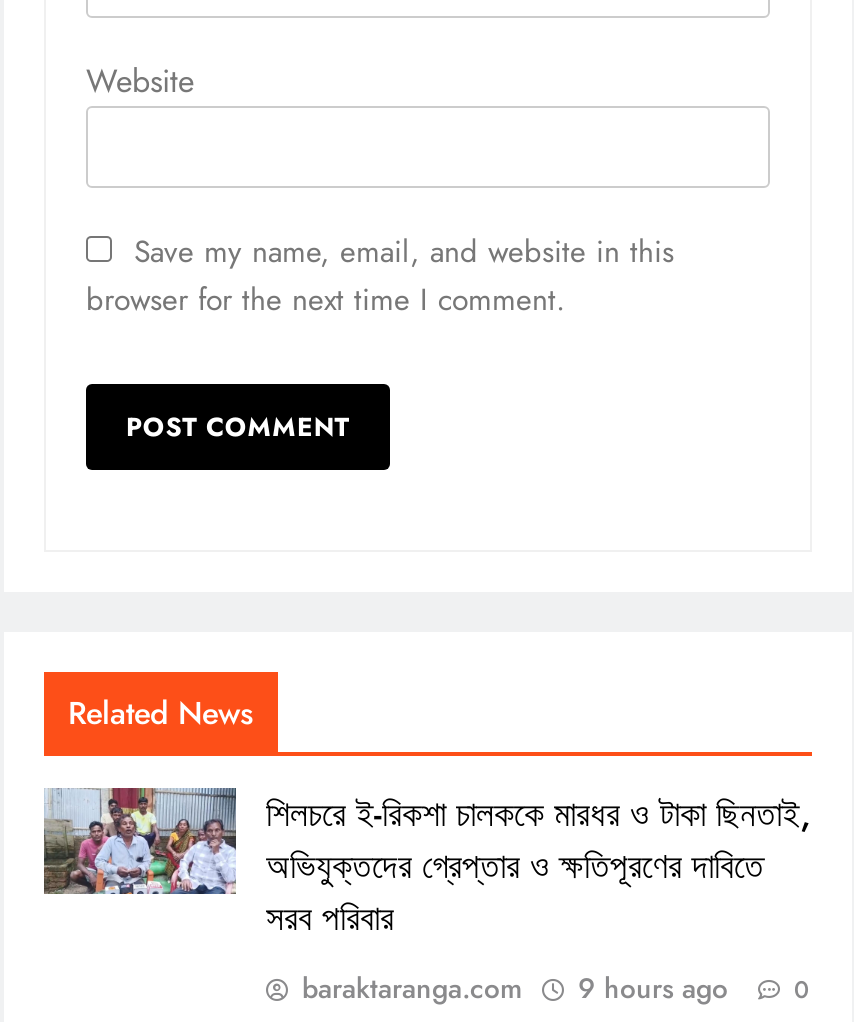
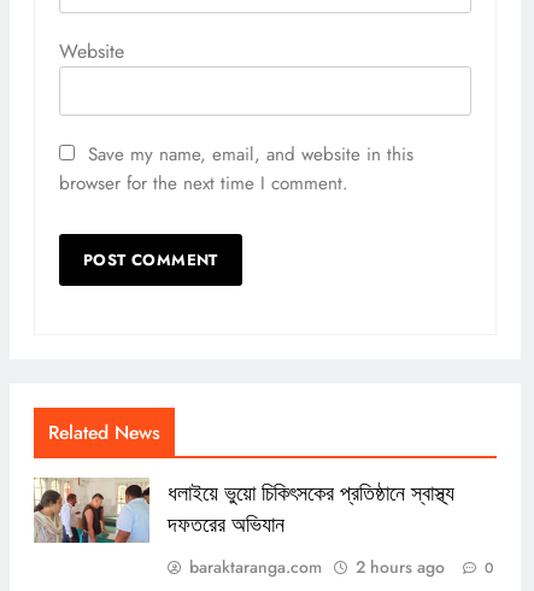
[44,788,812,945] [image] | শিলচরে ই-রিকশা চালককে মারধর ও টাকা ছিনতাই, | অভিযুক্তদের গ্রেপ্তার ও ক্ষতিপূরণের দাবিতে | সরব পরিবার -> [34,478,454,544] [image] | ধলাইয়ে ভুয়ো চিকিৎসকের প্রতিষ্ঠানে স্বাস্থ্য | দফতরের অভিযান
[302,969,810,1009] baraktaranga.com 9 hours ago 0 -> [189,555,494,579] baraktaranga.com 2 hours ago 0

